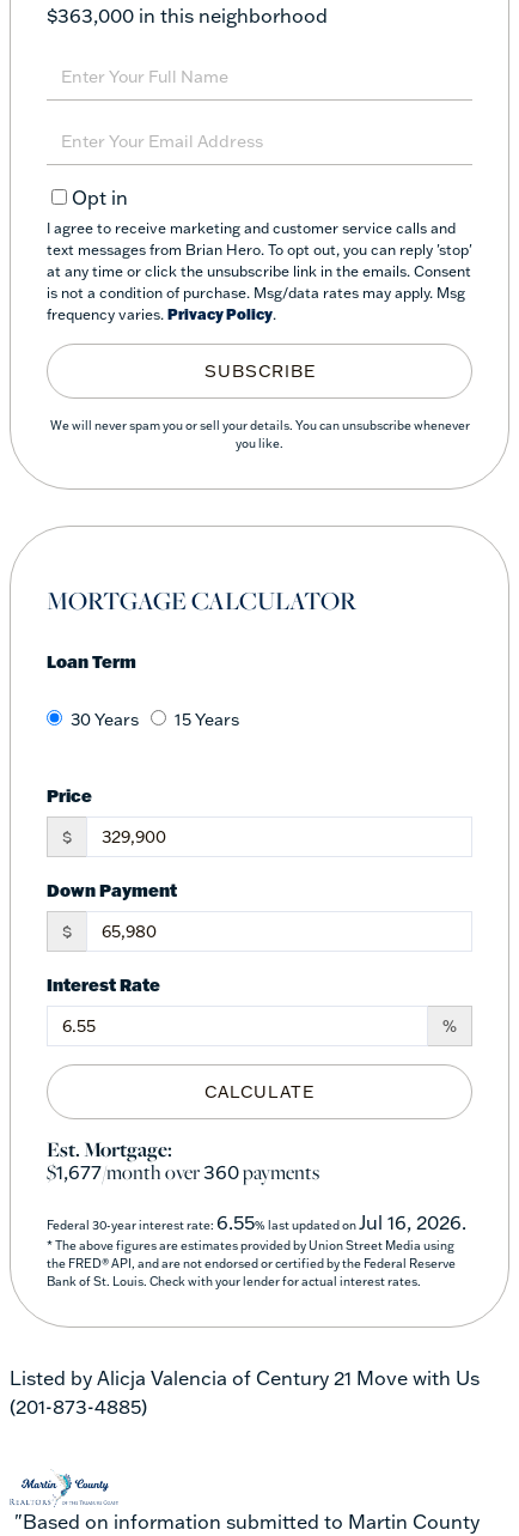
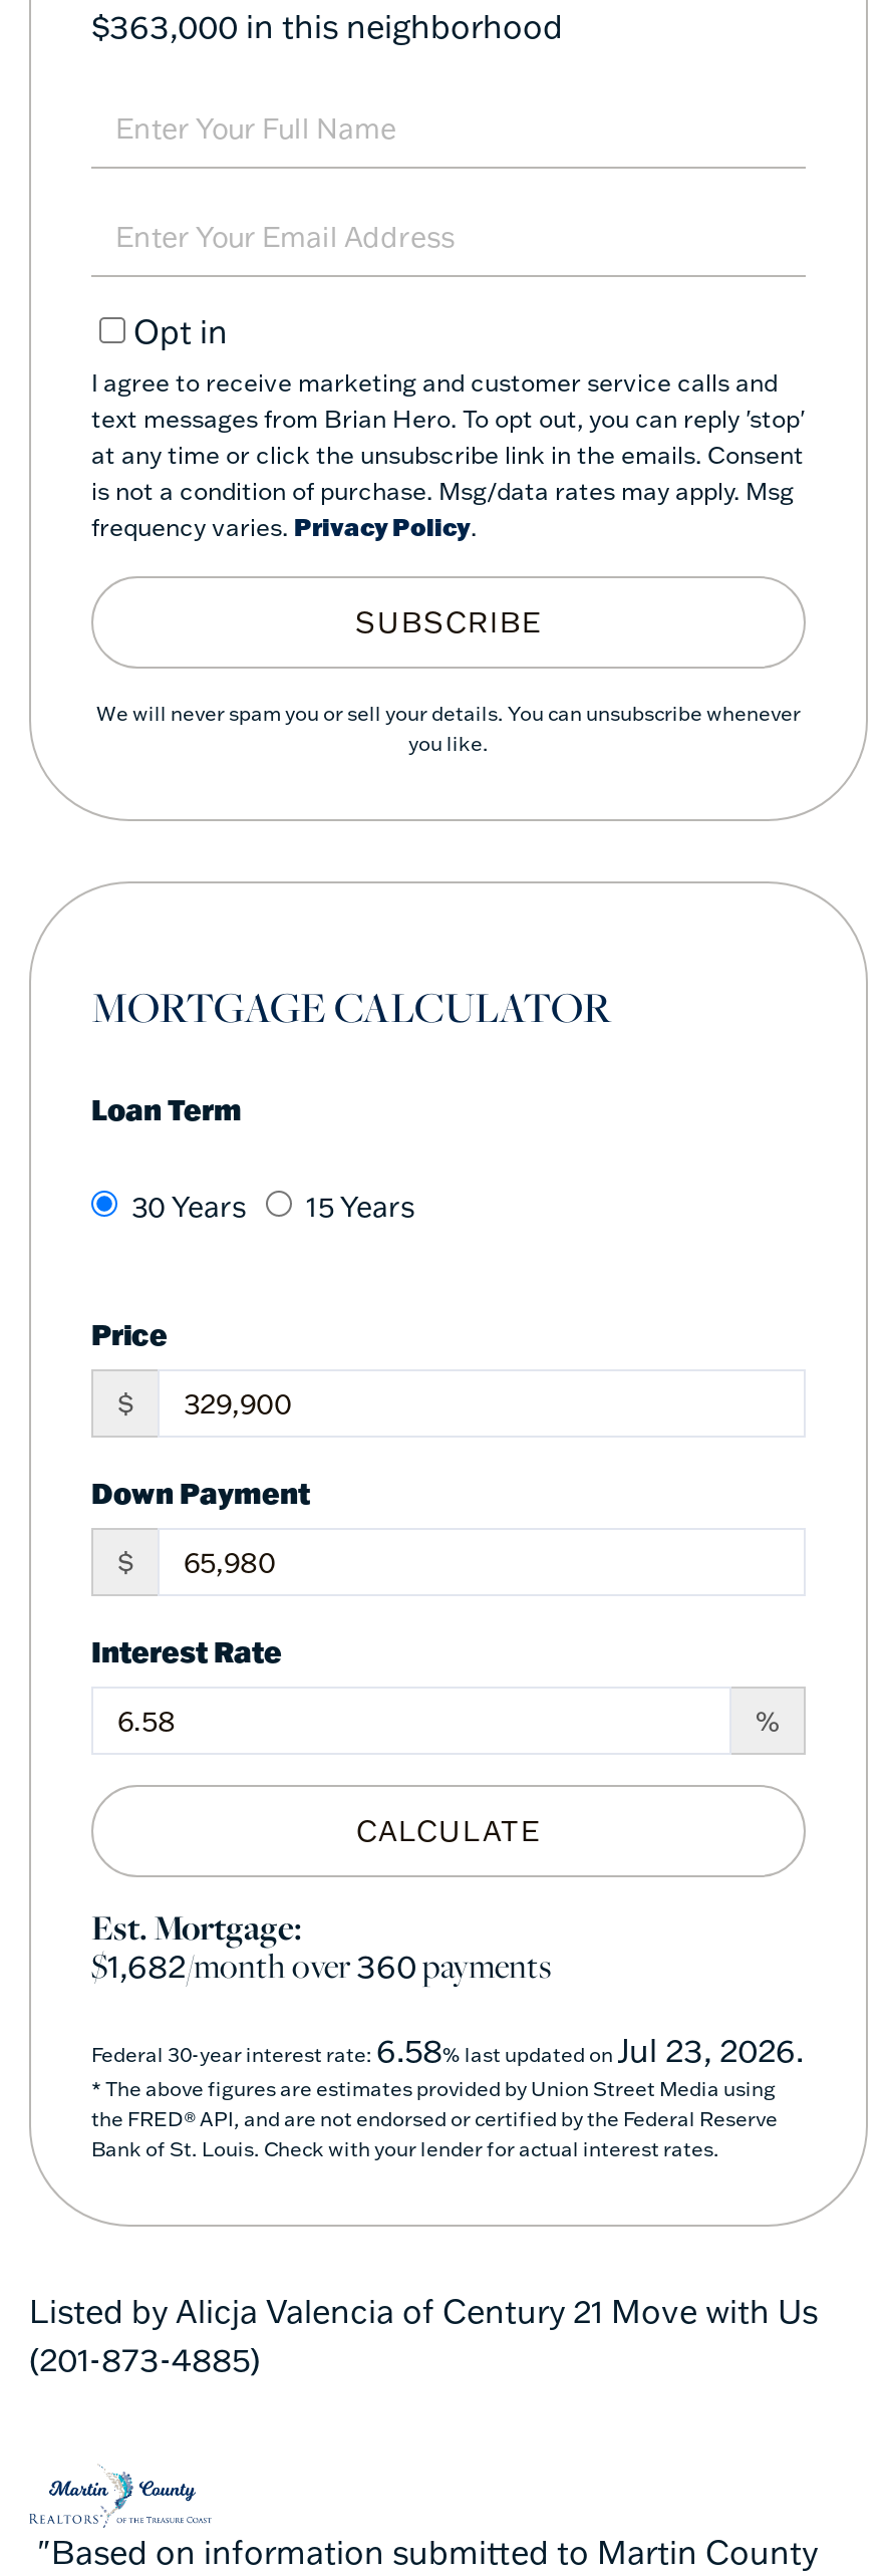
[47,1159,319,1185] $1,677/month over360payments -> [91,1941,551,1989] $1,682/month over360payments
[47,1210,466,1234] Federal 30-year interest rate: 6.55% last updated on Jul 16, 2026. -> [91,2029,804,2069] Federal 30-year interest rate: 6.58% last updated on Jul 23, 2026.

